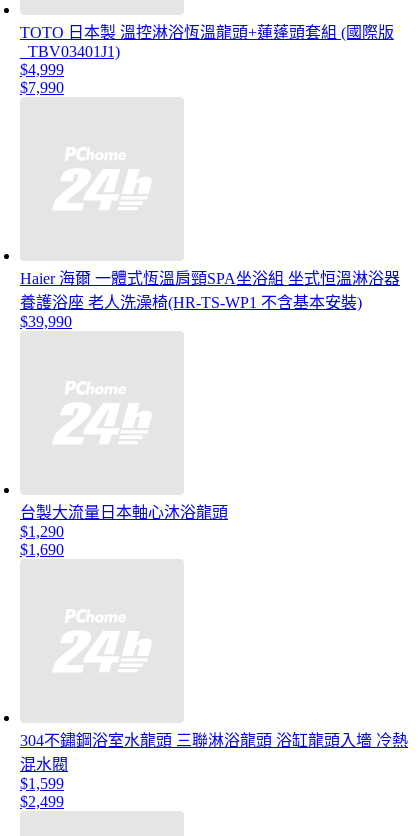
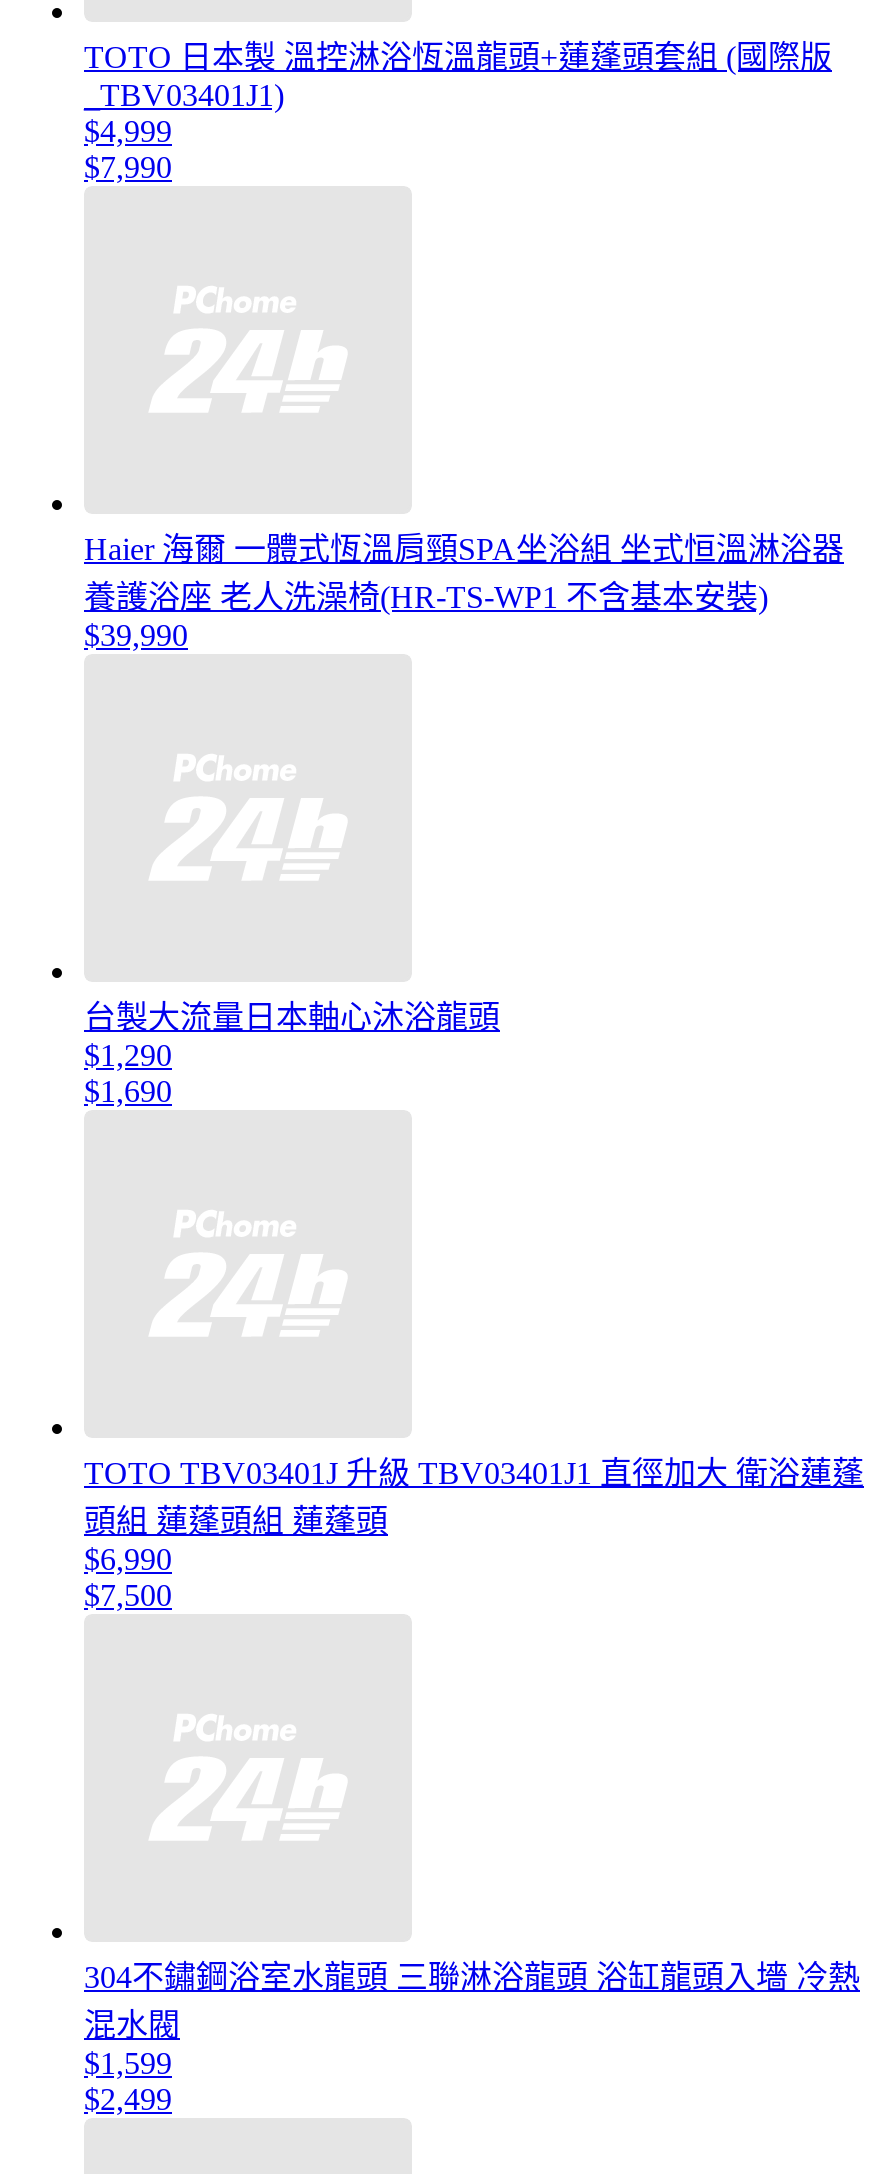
none -> [84,1457,864,1613] TOTO TBV03401J 升級 TBV03401J1 直徑加大 衛浴蓮蓬 | 頭組 蓮蓬頭組 蓮蓬頭 | $6,990 | $7,500

